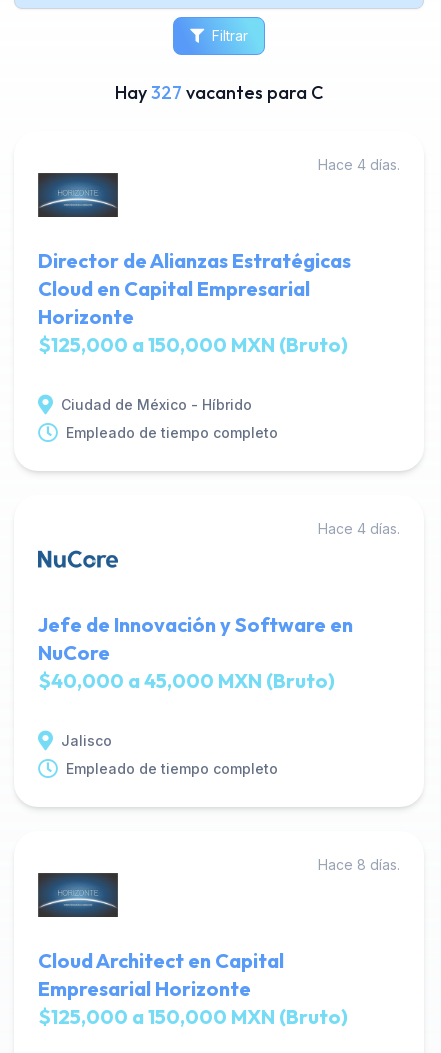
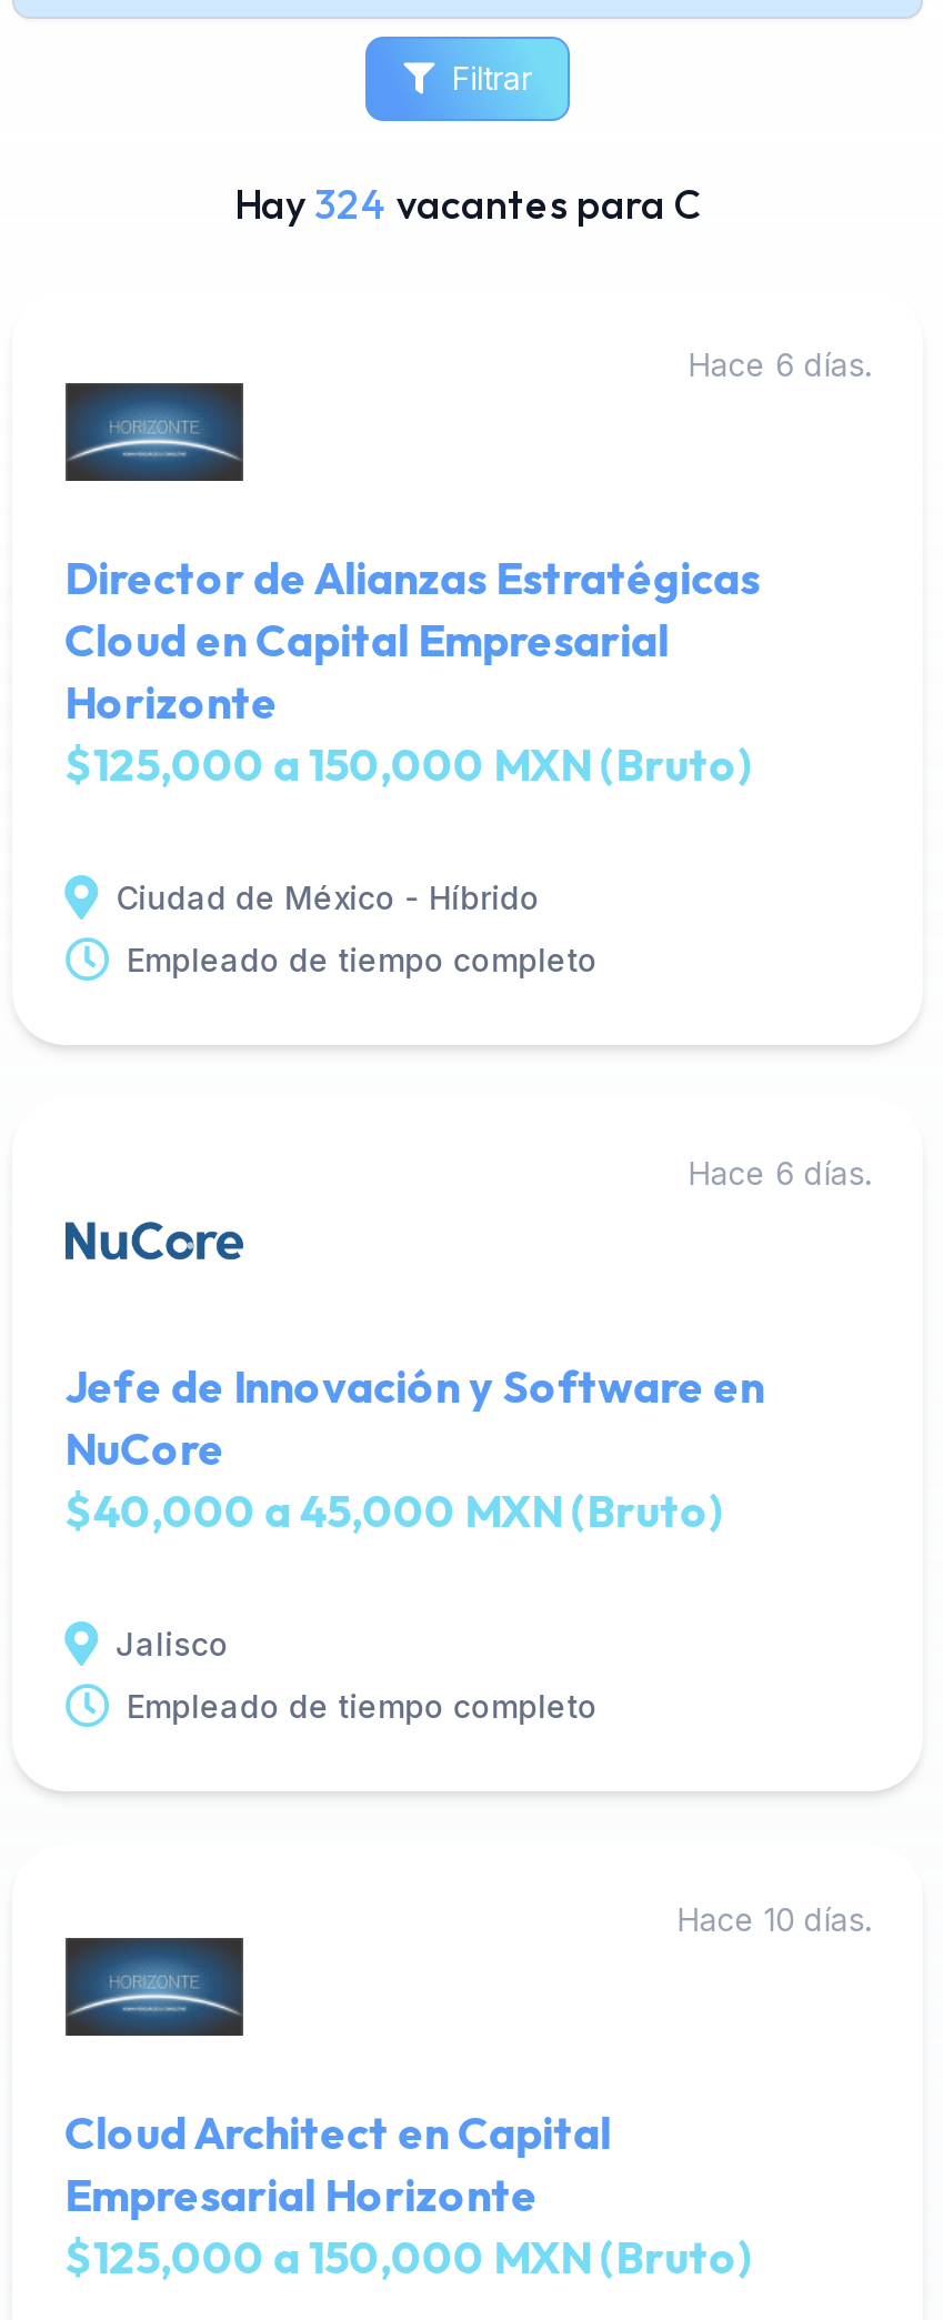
[115,81,323,104] Hay 327 vacantes para C -> [234,179,701,230] Hay 324 vacantes para C
[318,156,400,173] Hace 4 días. -> [688,345,870,383] Hace 6 días.
[318,520,400,537] Hace 4 días. -> [688,1154,870,1192] Hace 6 días.
[318,856,400,873] Hace 8 días. -> [677,1900,870,1938] Hace 10 días.

